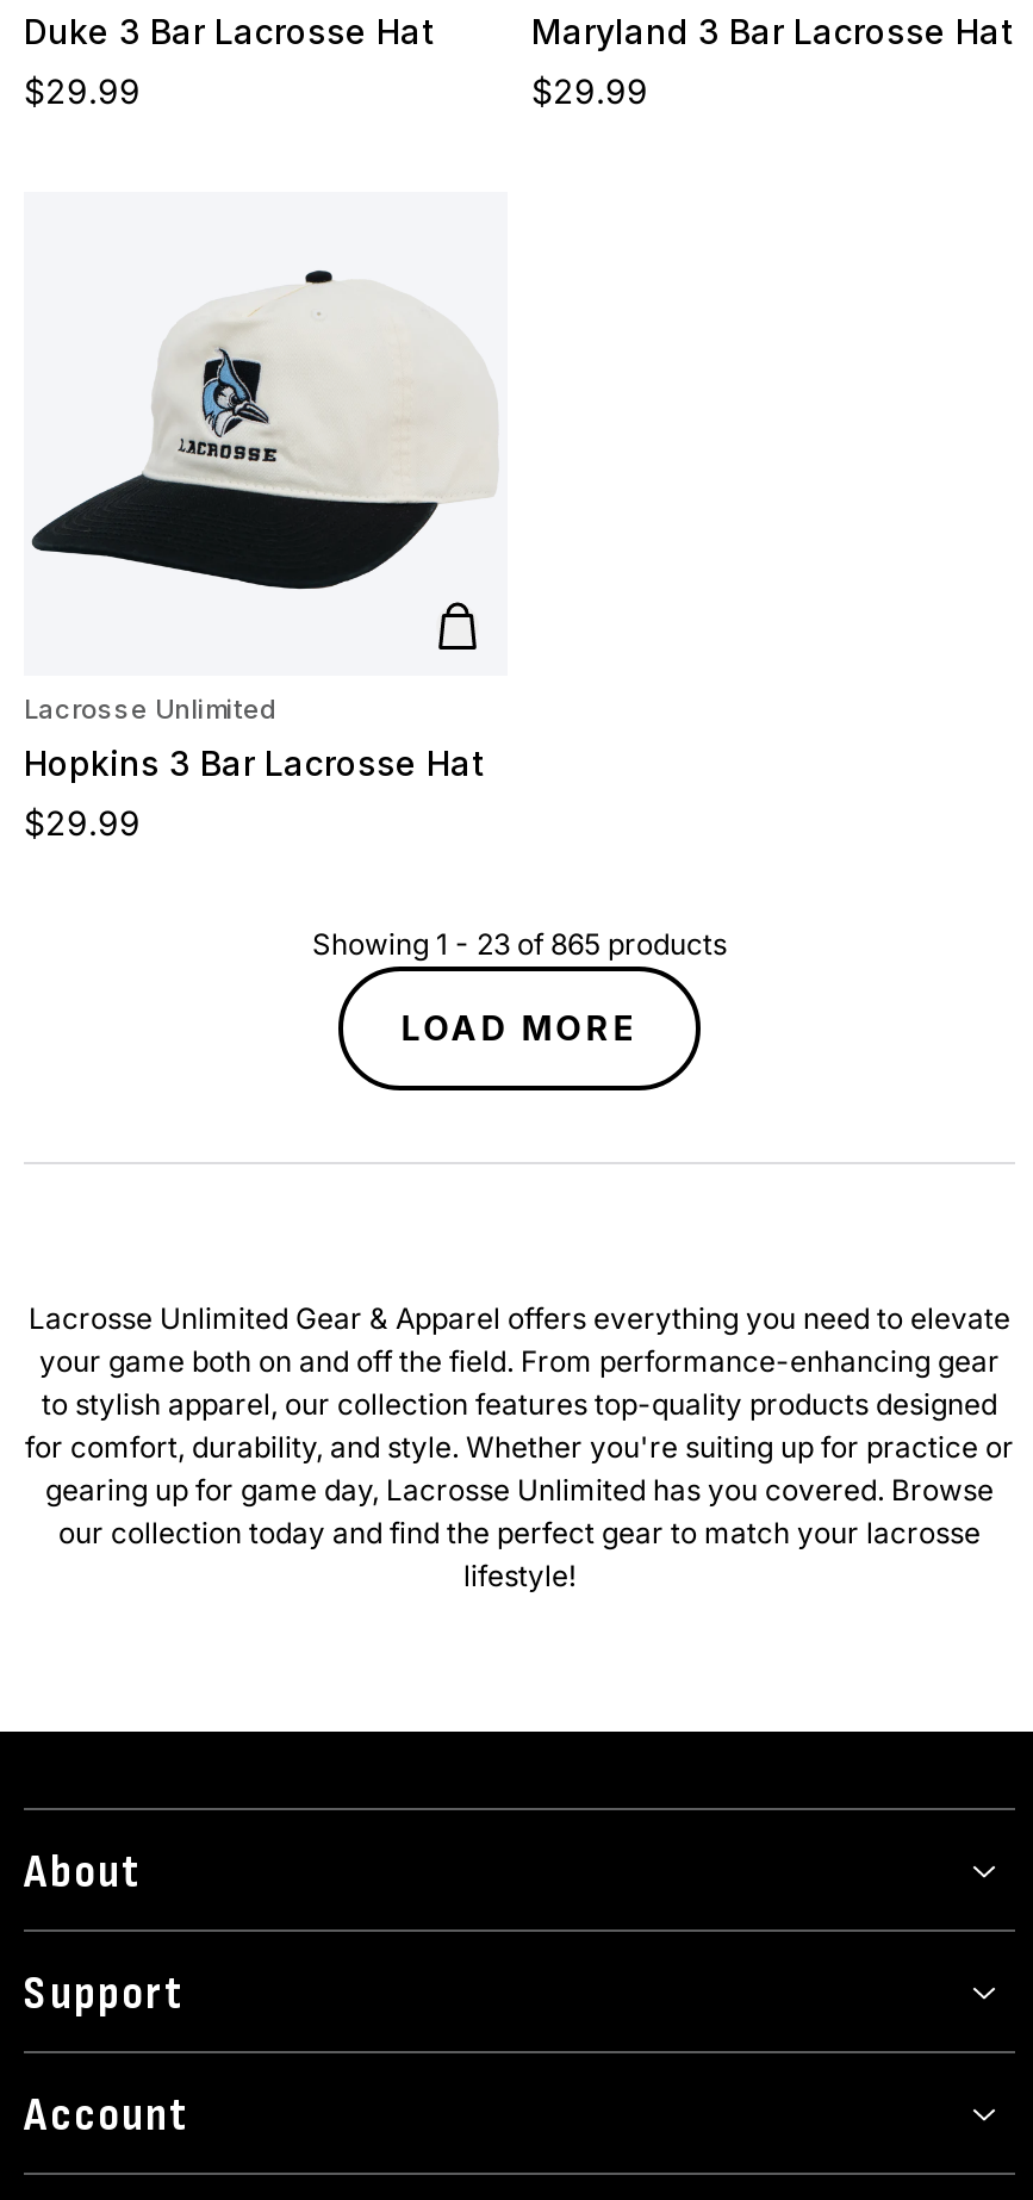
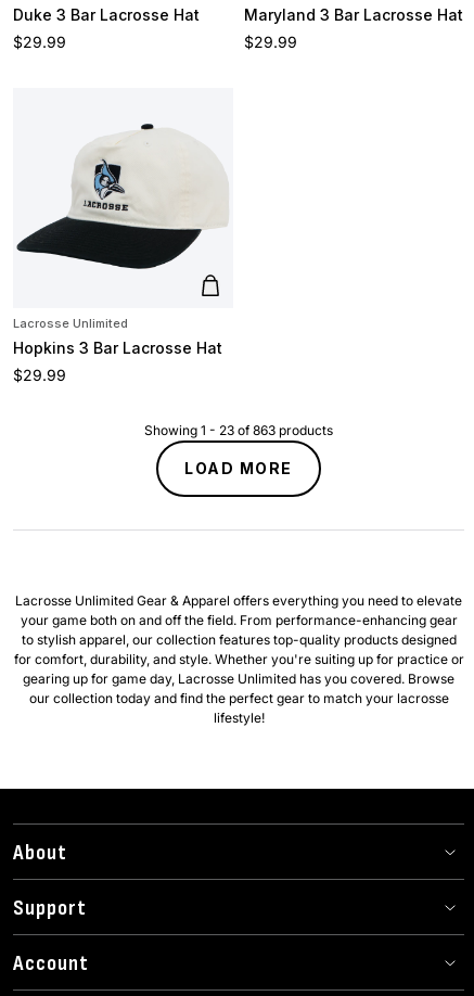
[312,926,727,962] Showing 1 - 23 of 865 products -> [144,422,333,438] Showing 1 - 23 of 863 products

